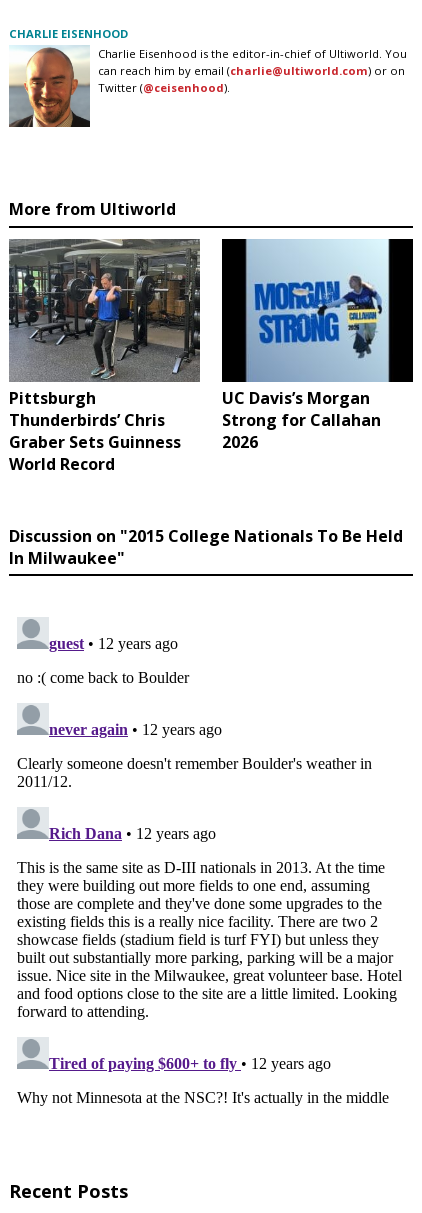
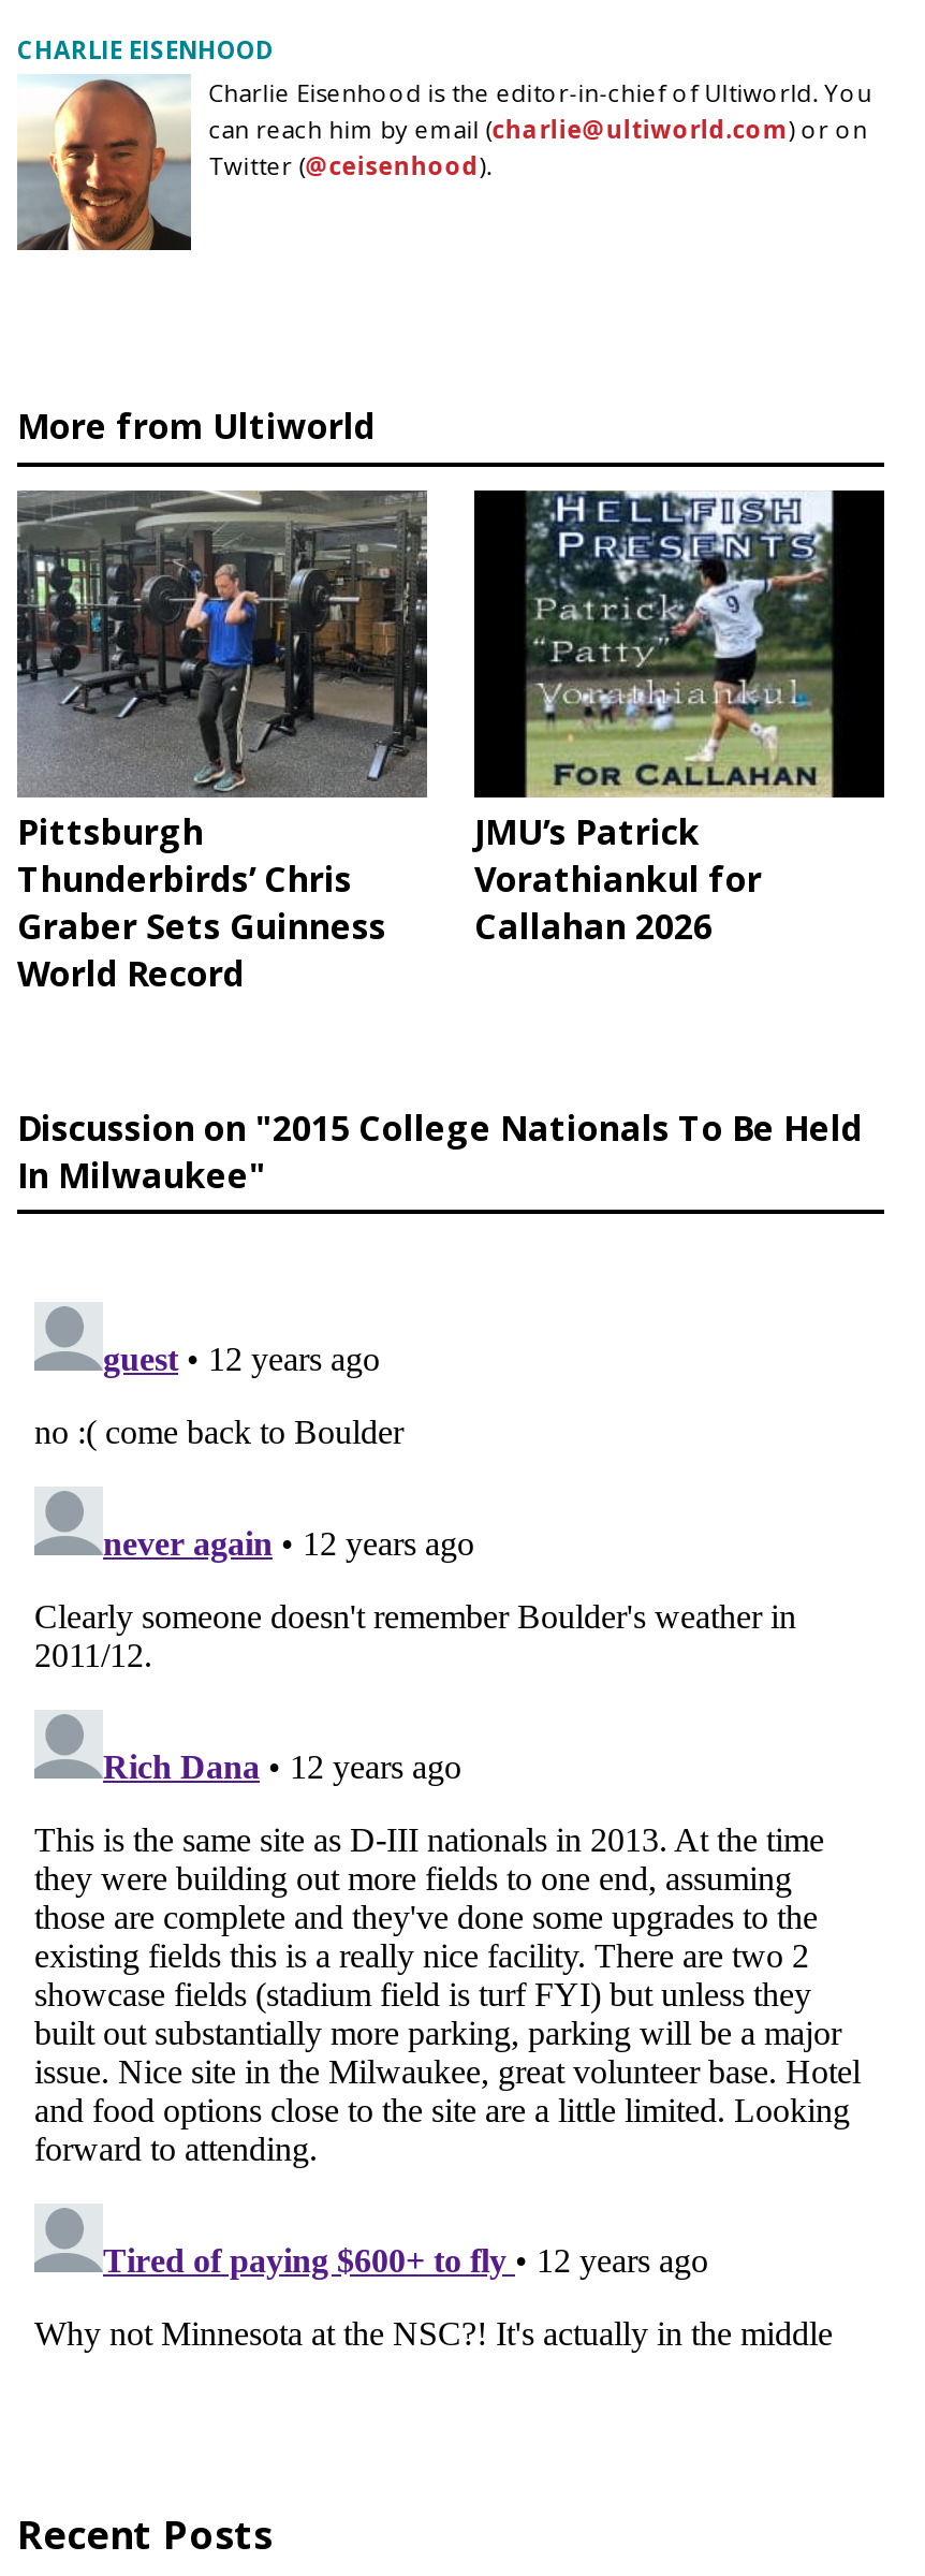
[222,239,390,453] [image] | UC Davis’s Morgan | Strong for Callahan | 2026 -> [474,488,835,950] [image] | JMU’s Patrick | Vorathiankul for | Callahan 2026

